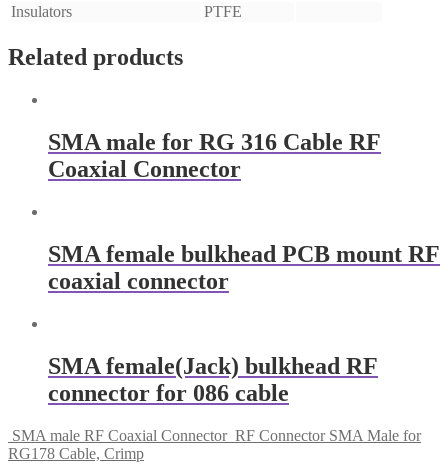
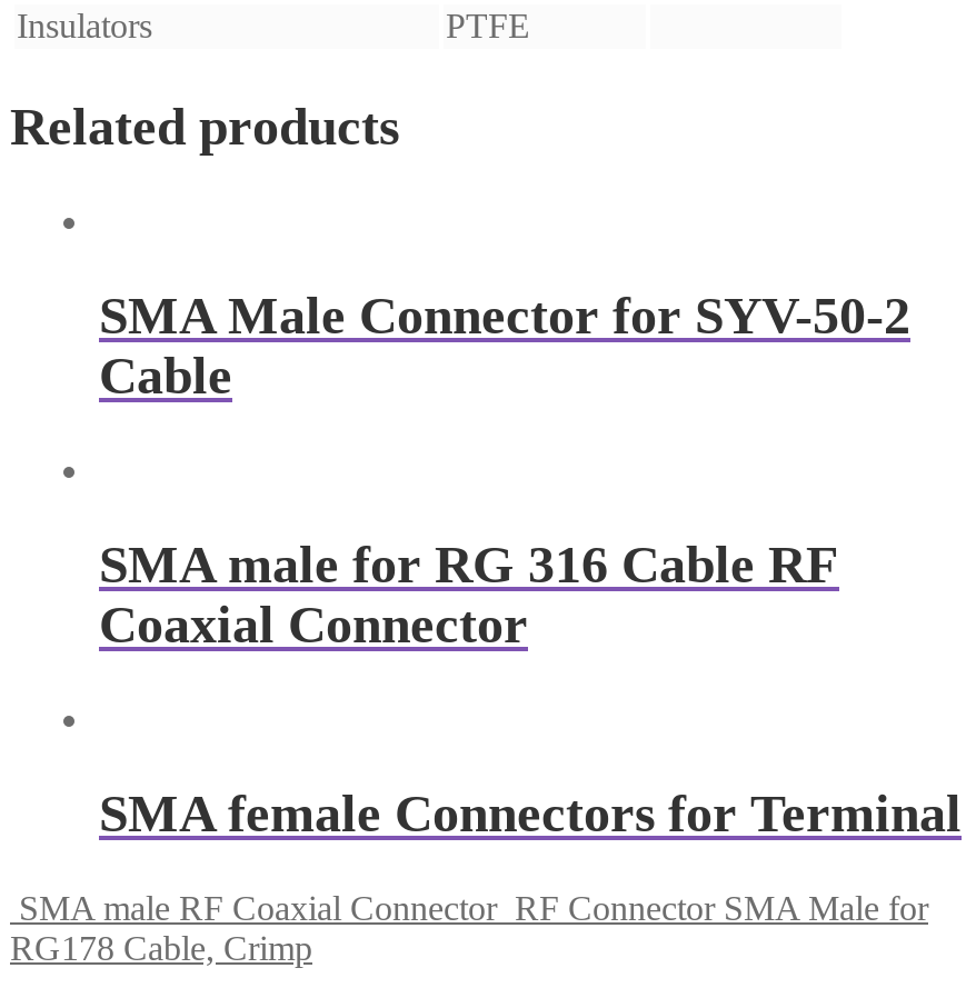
none -> [99,287,910,405] SMA Male Connector for SYV-50-2 | Cable
moved [48,129,381,182] -> [99,535,839,653]: SMA male for RG 316 Cable RF | Coaxial Connector
[48,241,440,406] SMA female bulkhead PCB mount RF | coaxial connector | SMA female(Jack) bulkhead RF | connector for 086 cable -> [99,784,962,842] SMA female Connectors for Terminal

